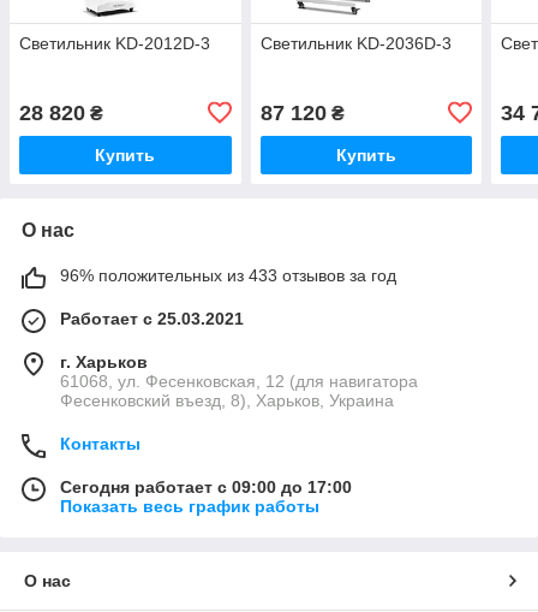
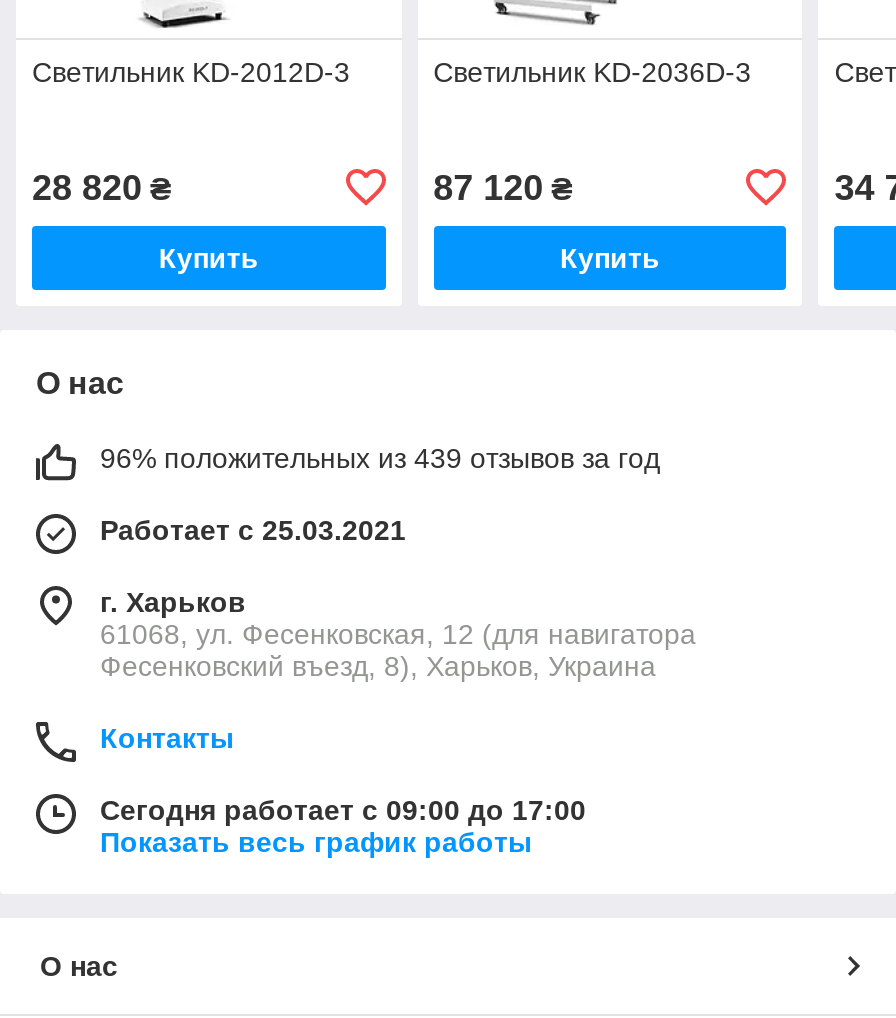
[60,265,396,285] 96% положительных из 433 отзывов за год -> [100,442,660,474] 96% положительных из 439 отзывов за год

